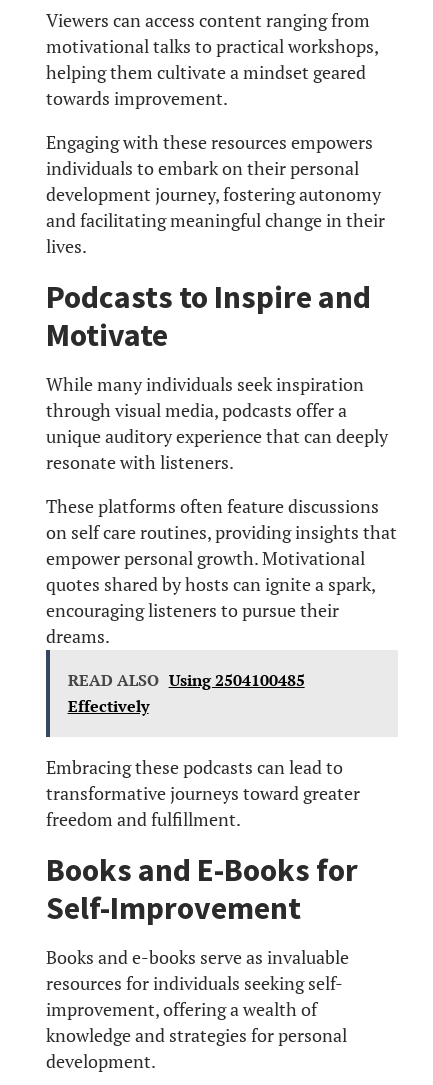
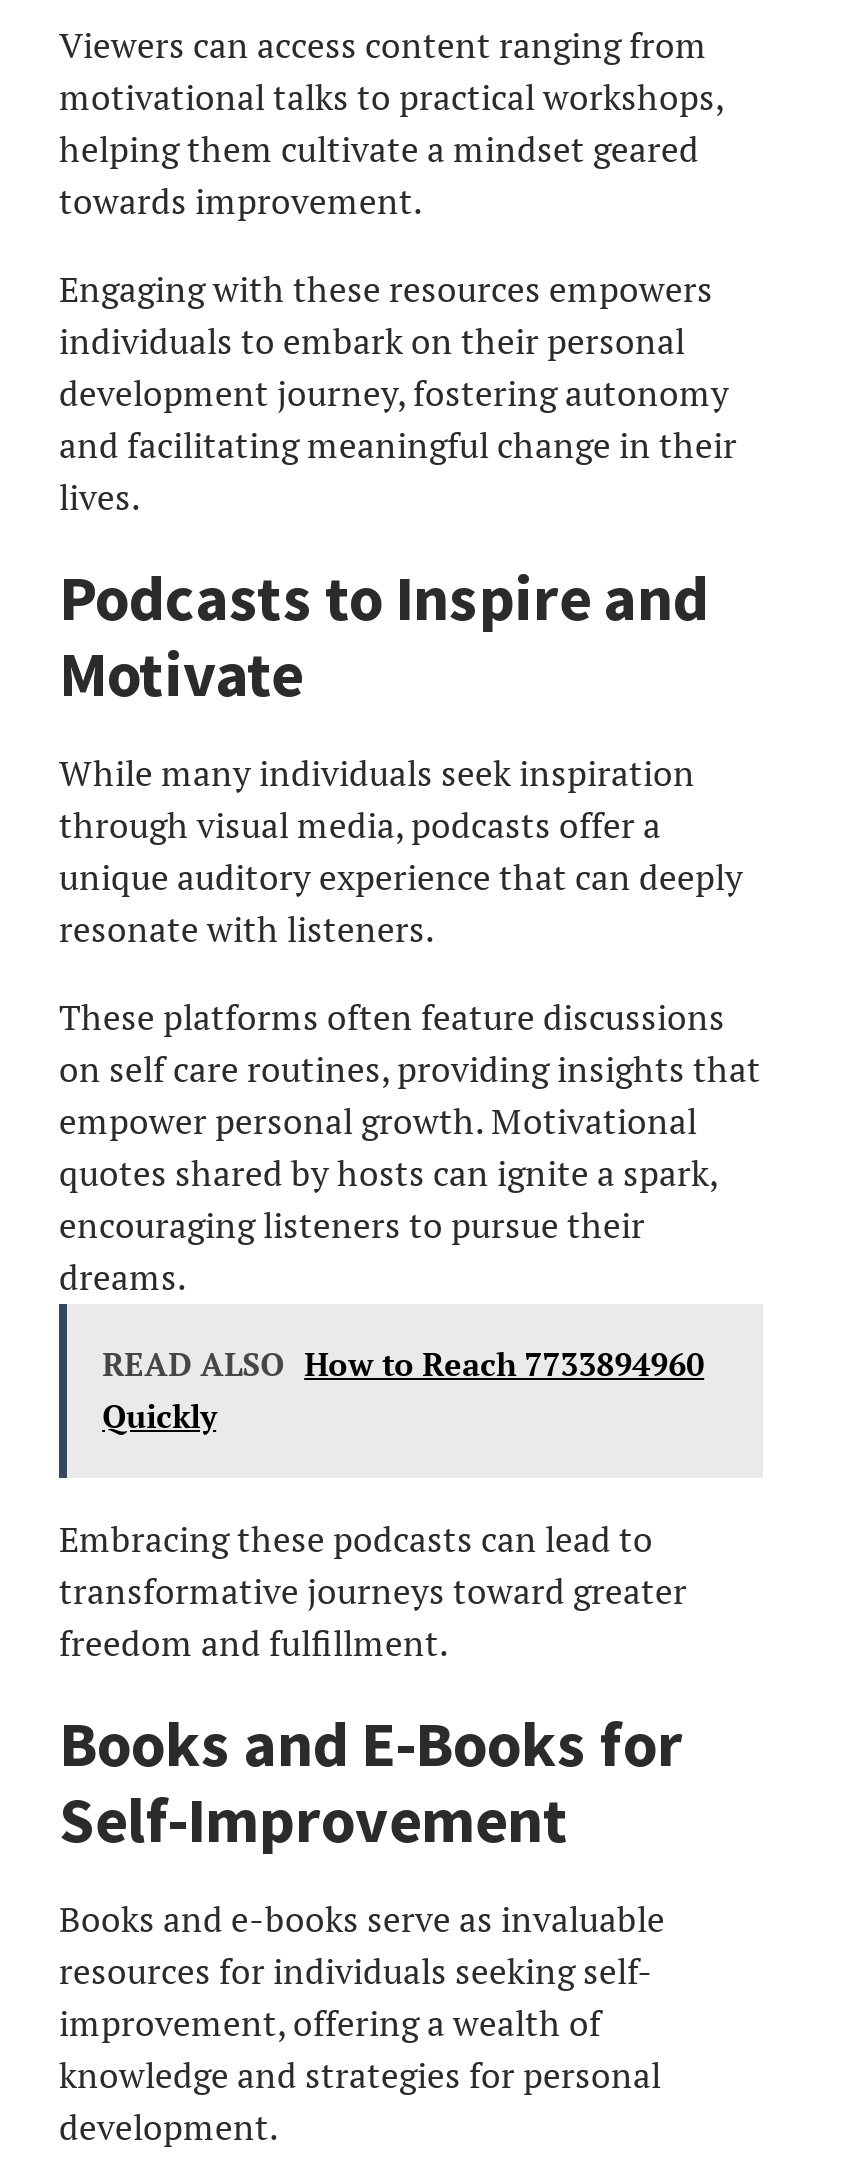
[68,669,305,717] READ ALSO Using 2504100485 | Effectively -> [102,1342,704,1438] READ ALSO How to Reach 7733894960 | Quickly

